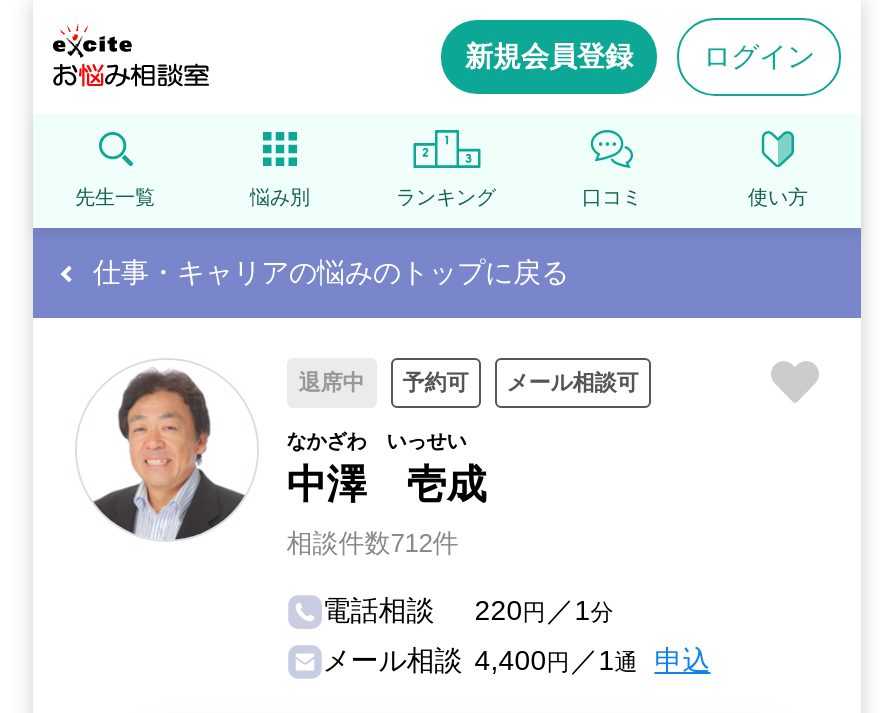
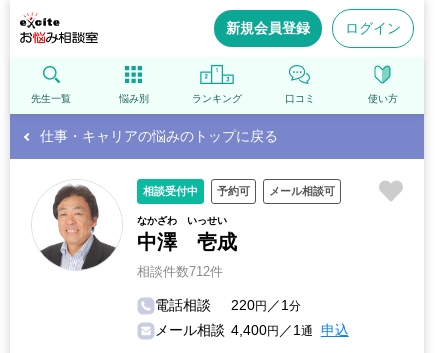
[298,370,364,394] 退席中 -> [143,185,198,197] 相談受付中

